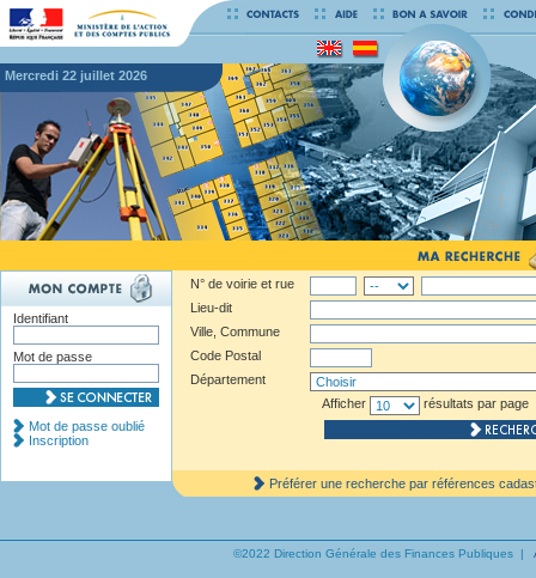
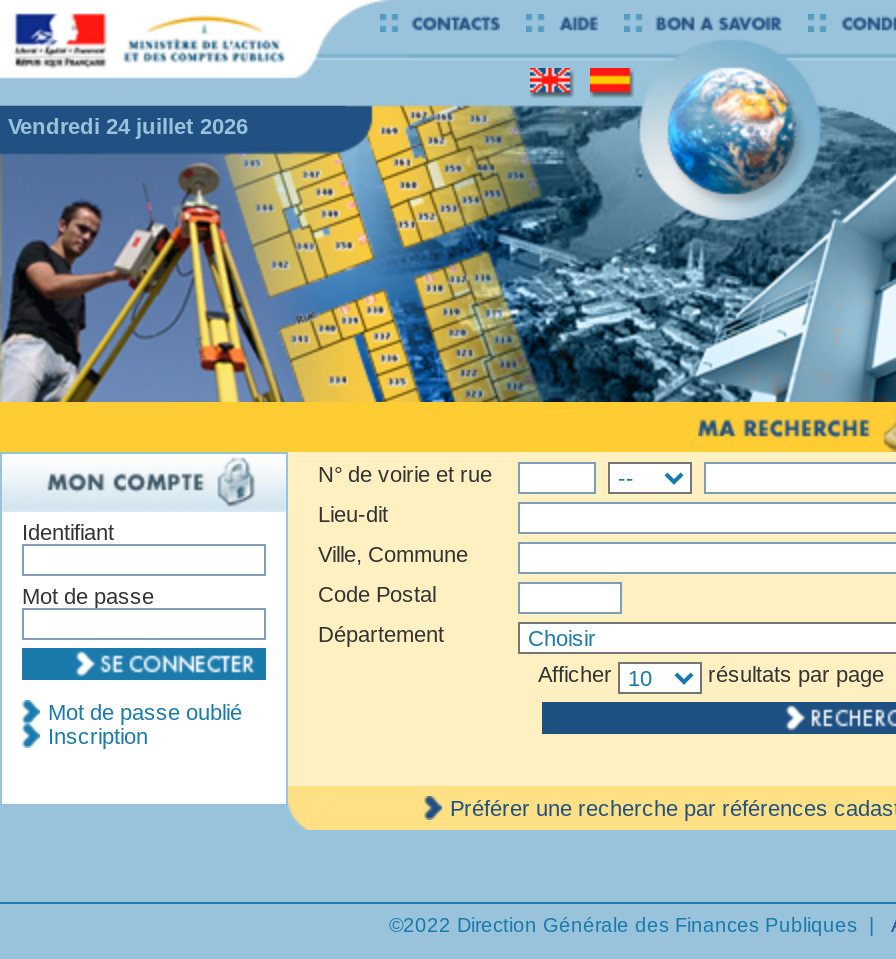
[16,68,147,83] mercredi 22 juillet 2026 -> [20,114,248,138] vendredi 24 juillet 2026

